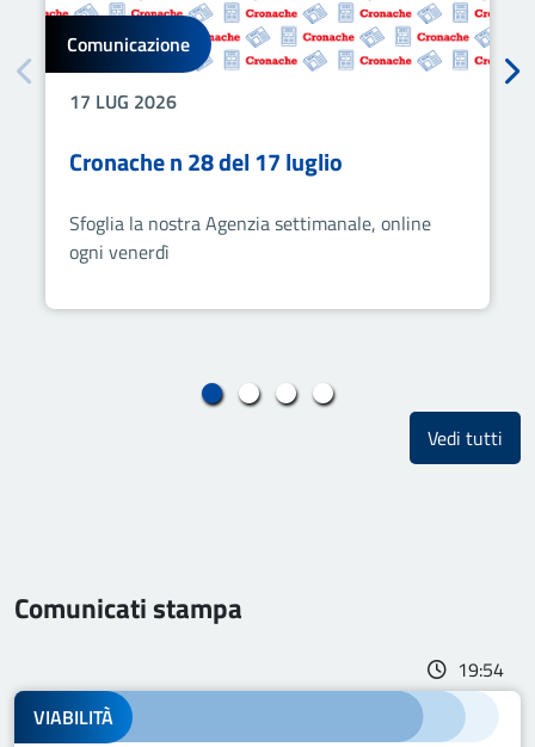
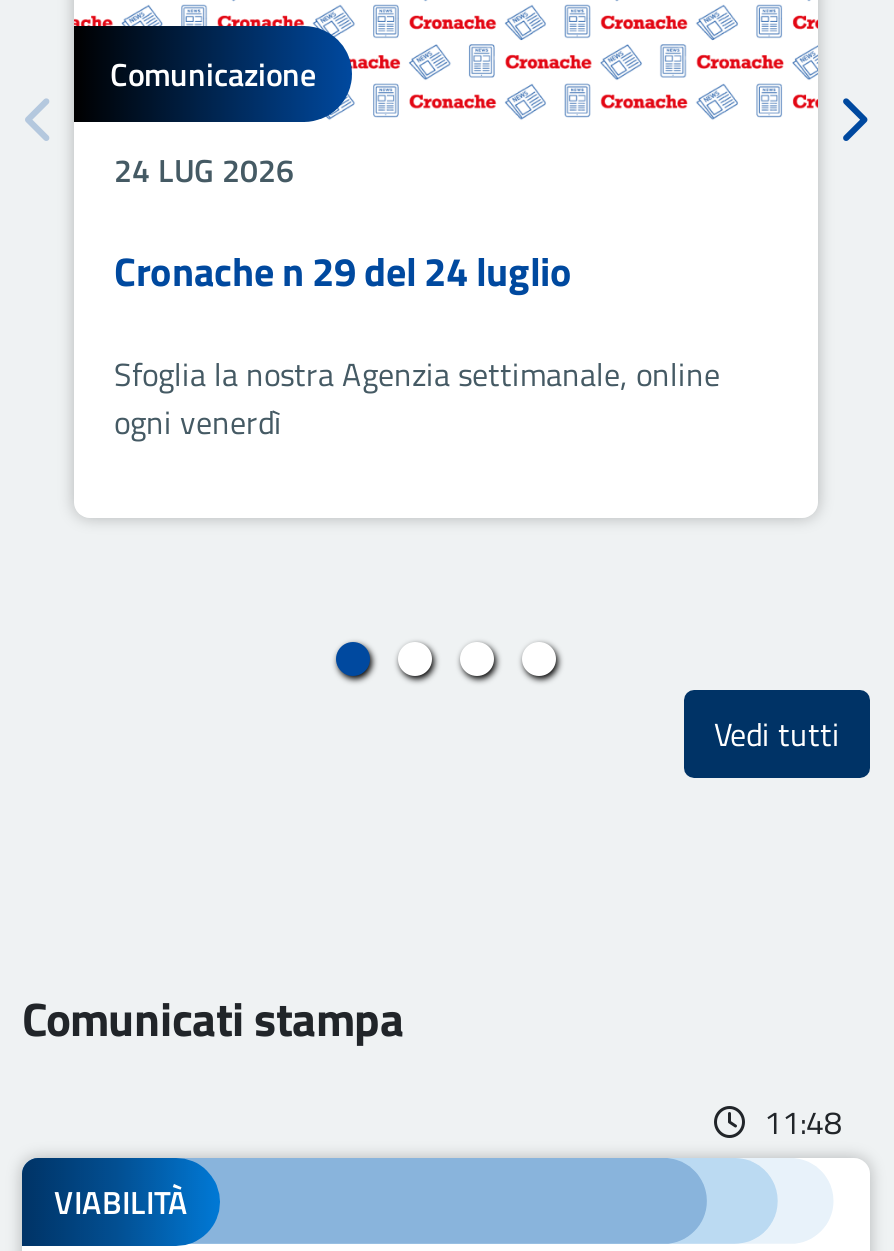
[69,87,177,116] 17 LUG 2026 -> [114,146,294,194] 24 LUG 2026
[69,143,343,180] Cronache n 28 del 17 luglio -> [114,240,572,302] Cronache n 29 del 24 luglio
[457,655,504,684] 19:54 -> [764,1098,842,1146] 11:48

